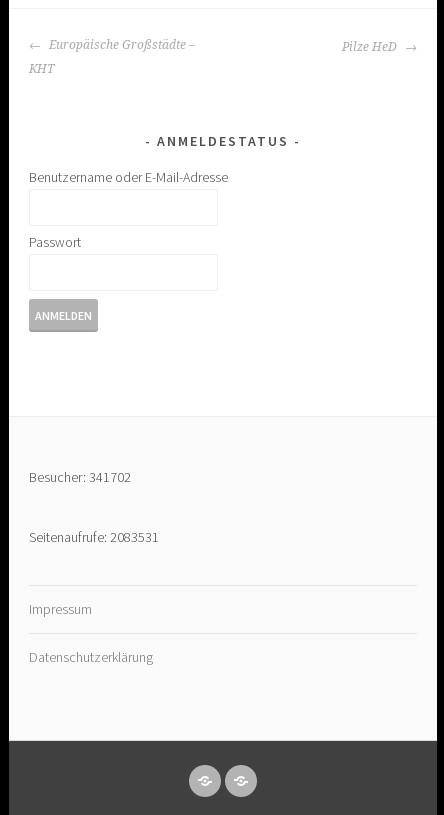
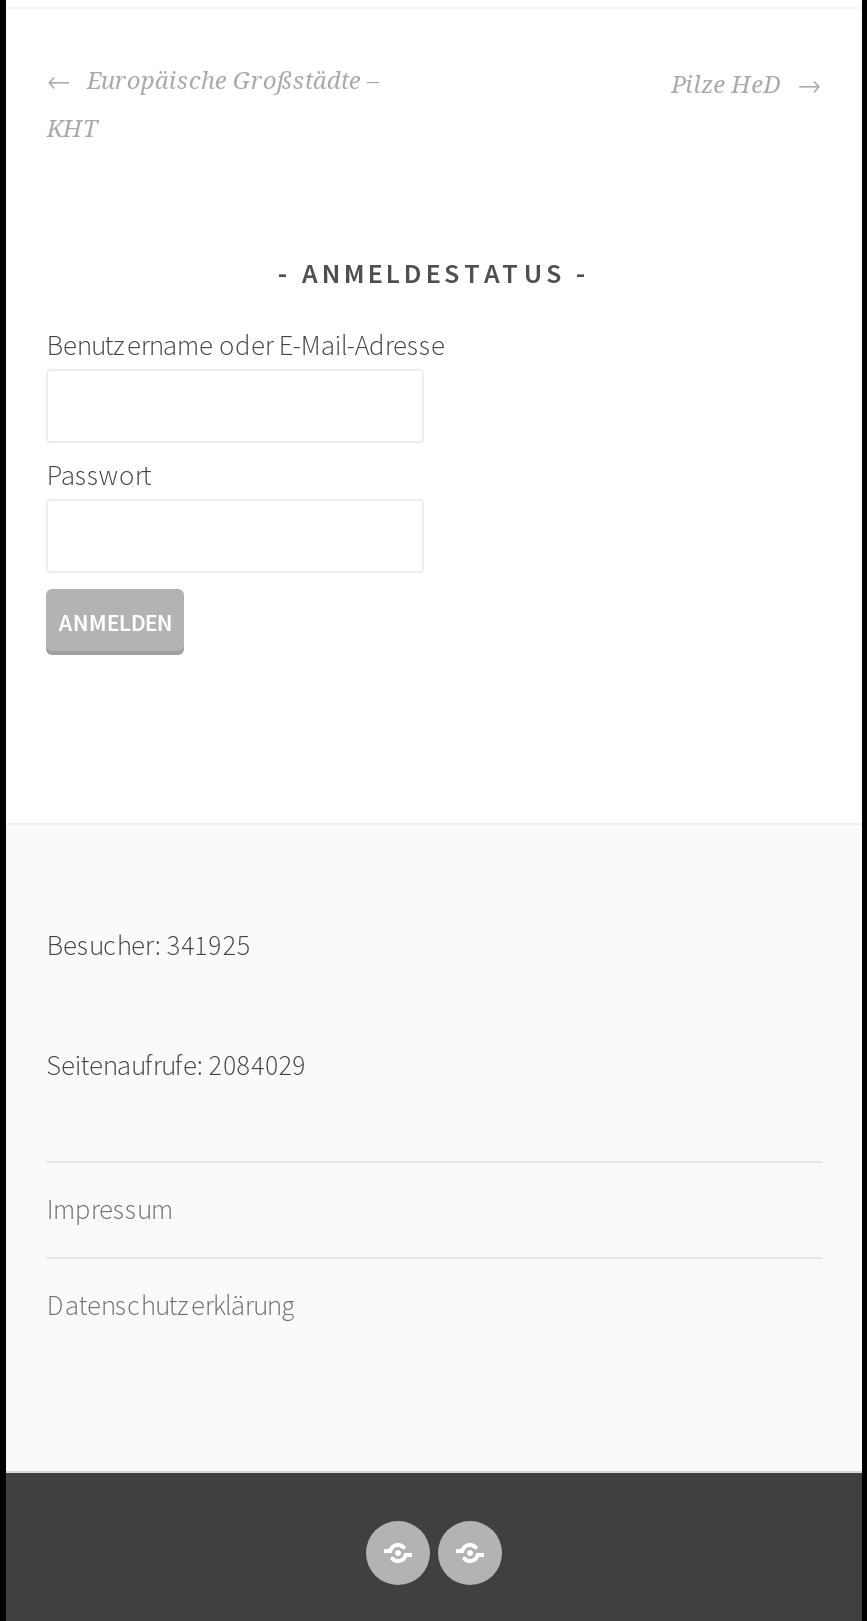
[29,468,131,486] Besucher: 341702 -> [47,926,251,962] Besucher: 341925
[29,528,159,546] Seitenaufrufe: 2083531 -> [47,1046,307,1082] Seitenaufrufe: 2084029

